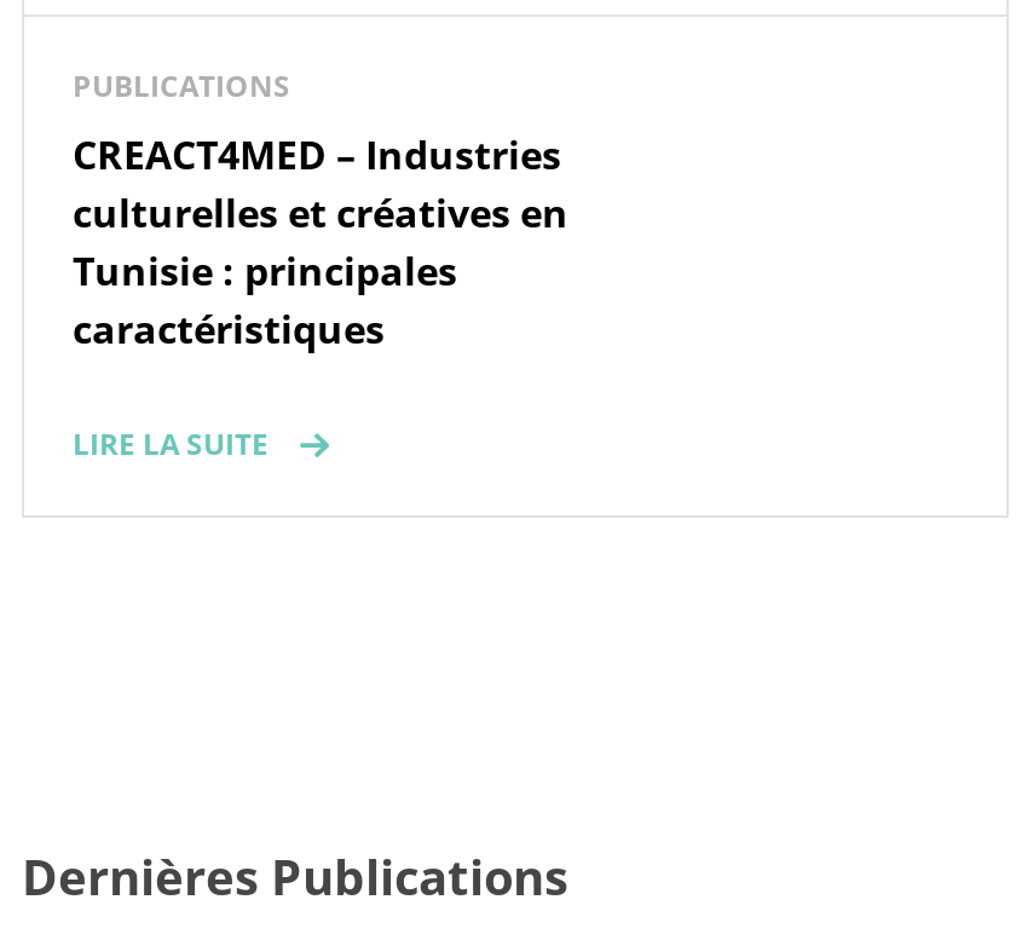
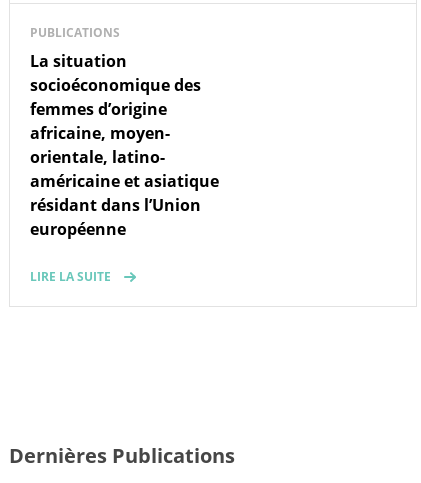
[73,129,568,357] CREACT4MED – Industries | culturelles et créatives en | Tunisie : principales | caractéristiques -> [30,50,219,240] La situation | socioéconomique des | femmes d’origine | africaine, moyen- | orientale, latino- | américaine et asiatique | résidant dans l’Union | européenne

